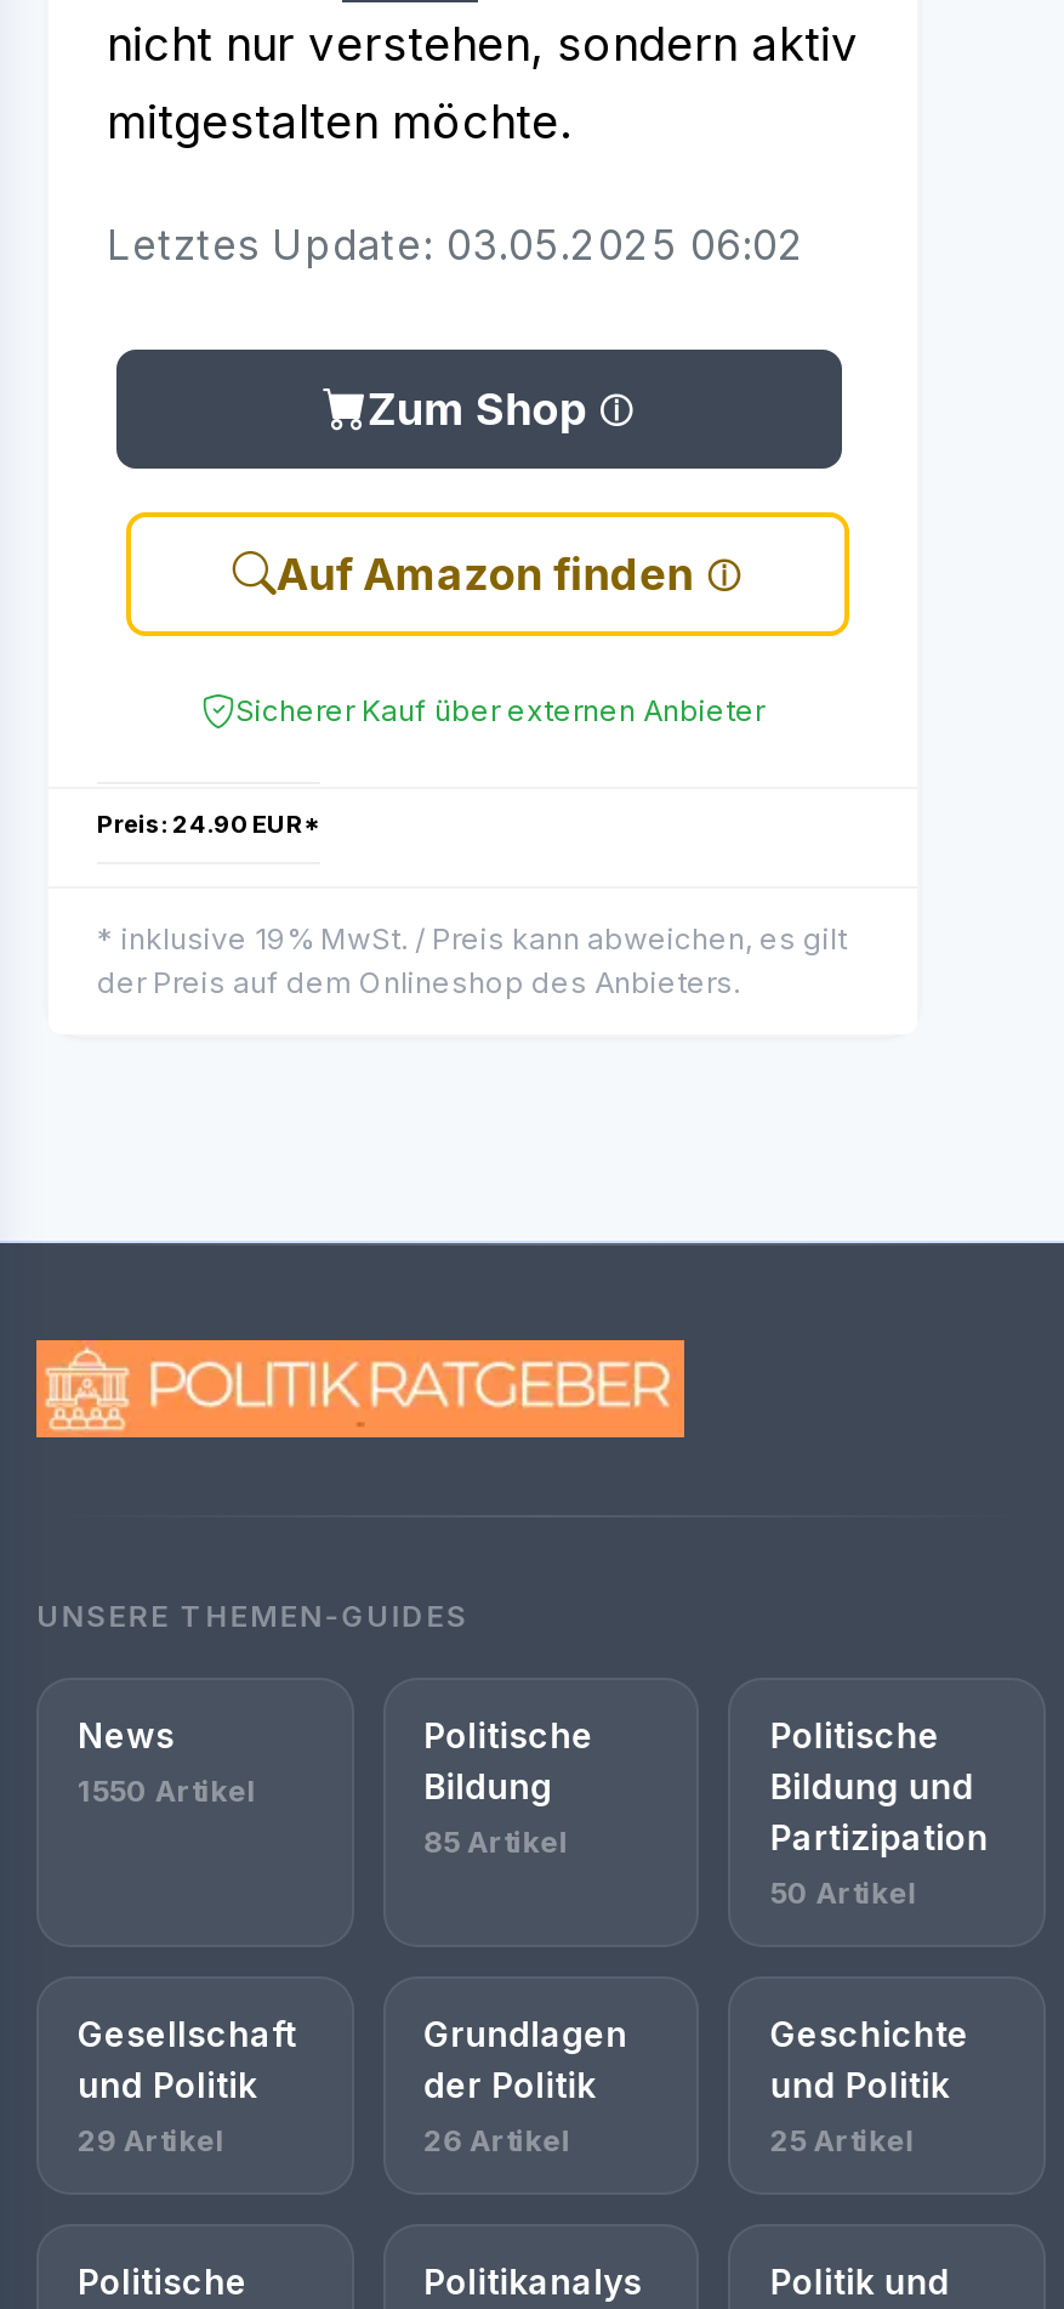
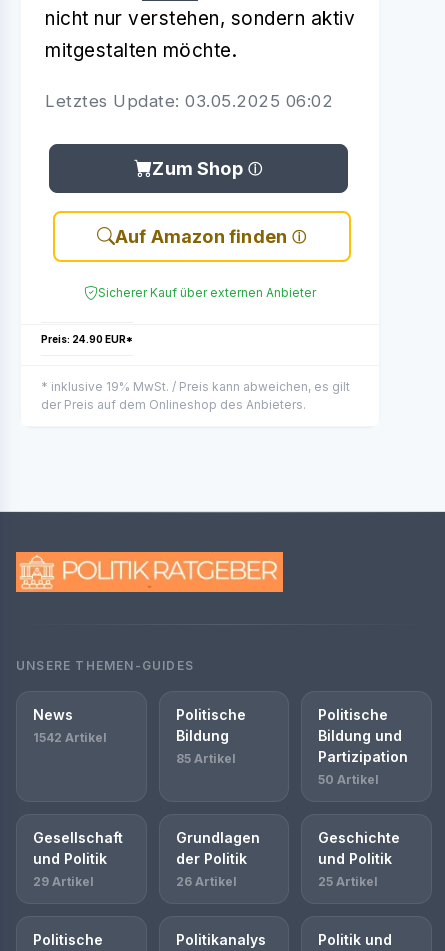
[78,1772,257,1809] 1550 Artikel -> [33,730,107,745] 1542 Artikel

